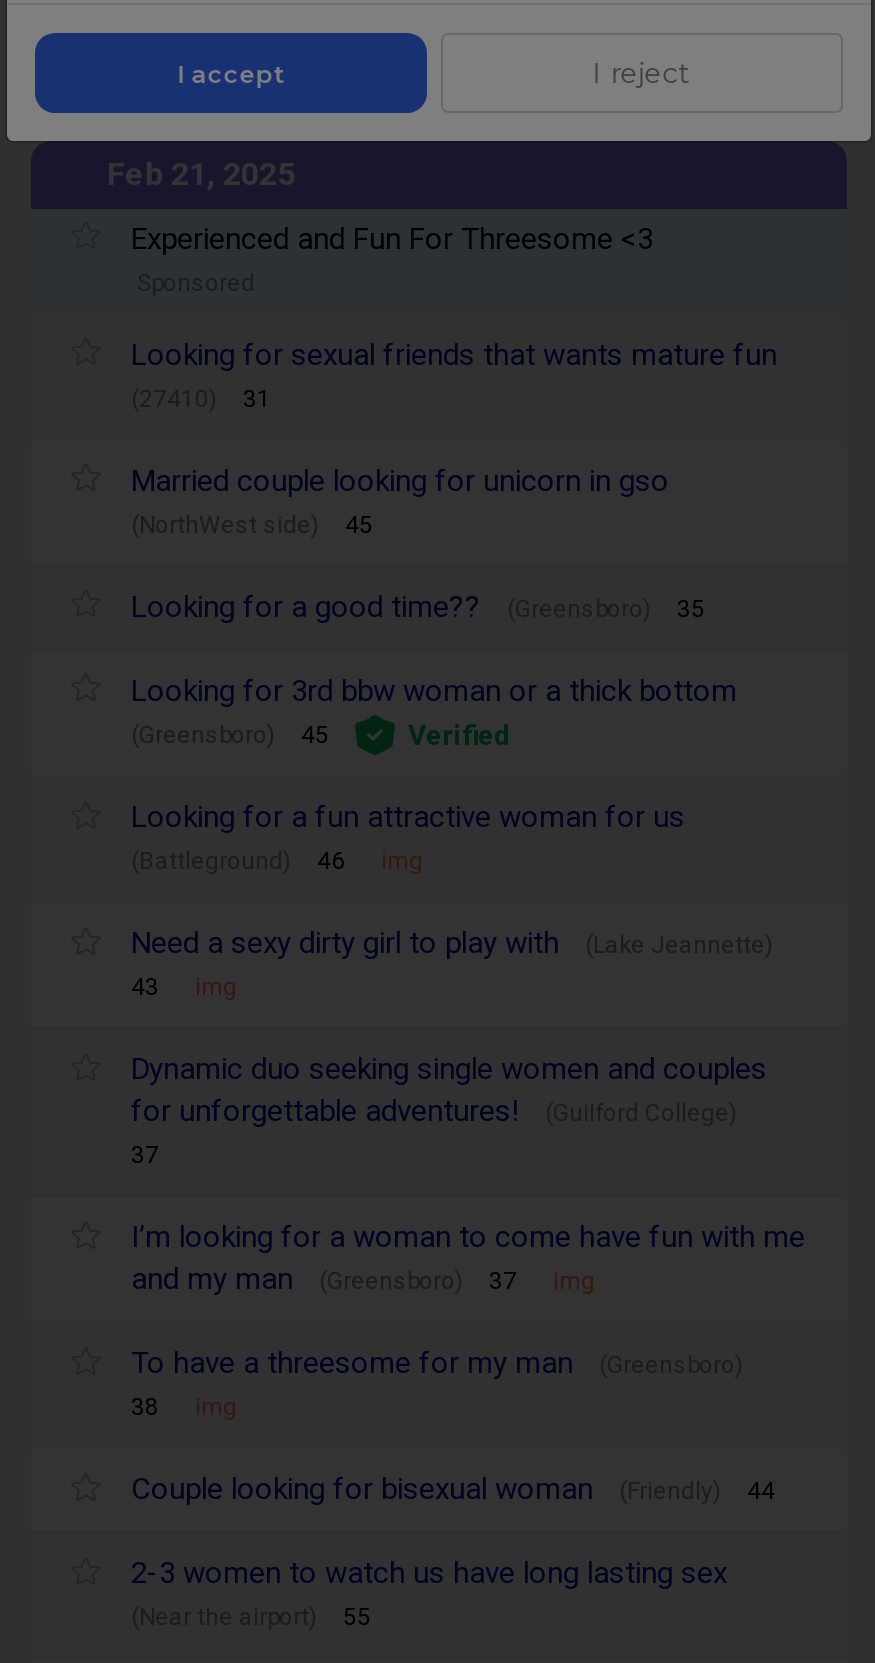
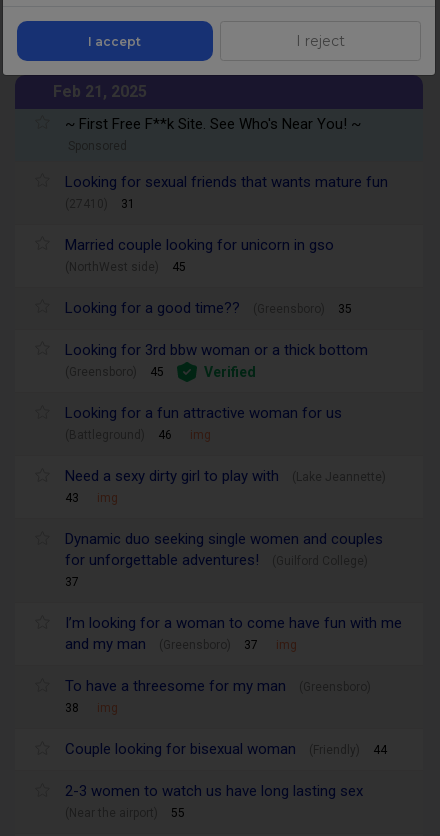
[131,221,653,257] Experienced and Fun For Threesome <3 -> [65,115,361,133] ~ First Free F**k Site. See Who's Near You! ~

